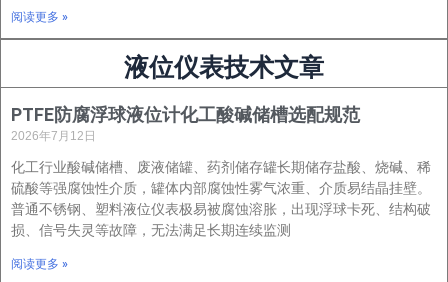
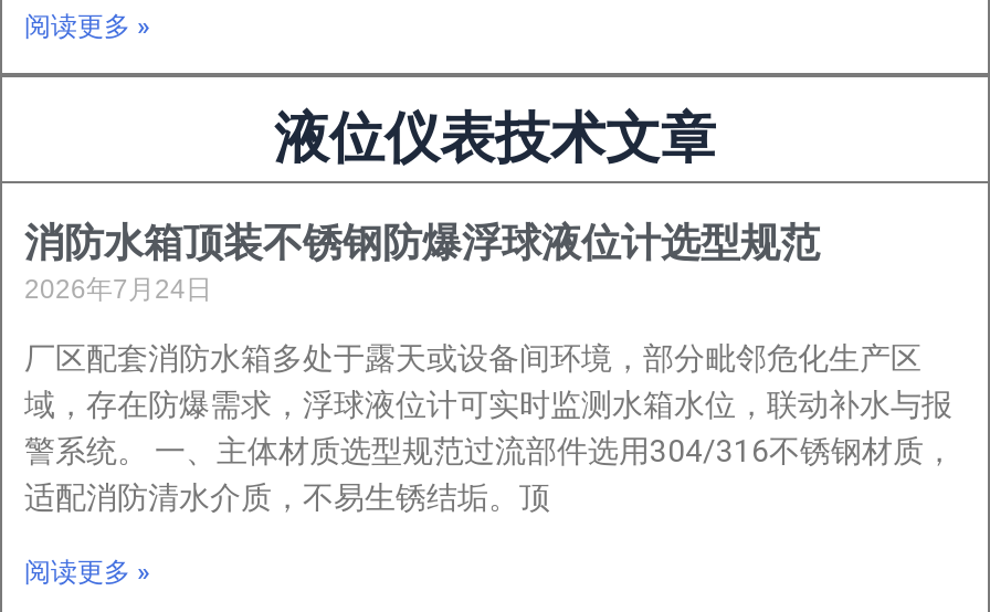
[11,104,360,143] PTFE防腐浮球液位计化工酸碱储槽选配规范 | 2026年7月12日 -> [24,218,820,304] 消防水箱顶装不锈钢防爆浮球液位计选型规范 | 2026年7月24日
[11,159,431,238] 化工行业酸碱储槽、废液储罐、药剂储存罐长期储存盐酸、烧碱、稀 | 硫酸等强腐蚀性介质，罐体内部腐蚀性雾气浓重、介质易结晶挂壁。 | 普通不锈钢、塑料液位仪表极易被腐蚀溶胀，出现浮球卡死、结构破 | 损、信号失灵等故障，无法满足长期连续监测 -> [24,340,955,514] 厂区配套消防水箱多处于露天或设备间环境，部分毗邻危化生产区 | 域，存在防爆需求，浮球液位计可实时监测水箱水位，联动补水与报 | 警系统。 一、主体材质选型规范过流部件选用304/316不锈钢材质， | 适配消防清水介质，不易生锈结垢。顶

